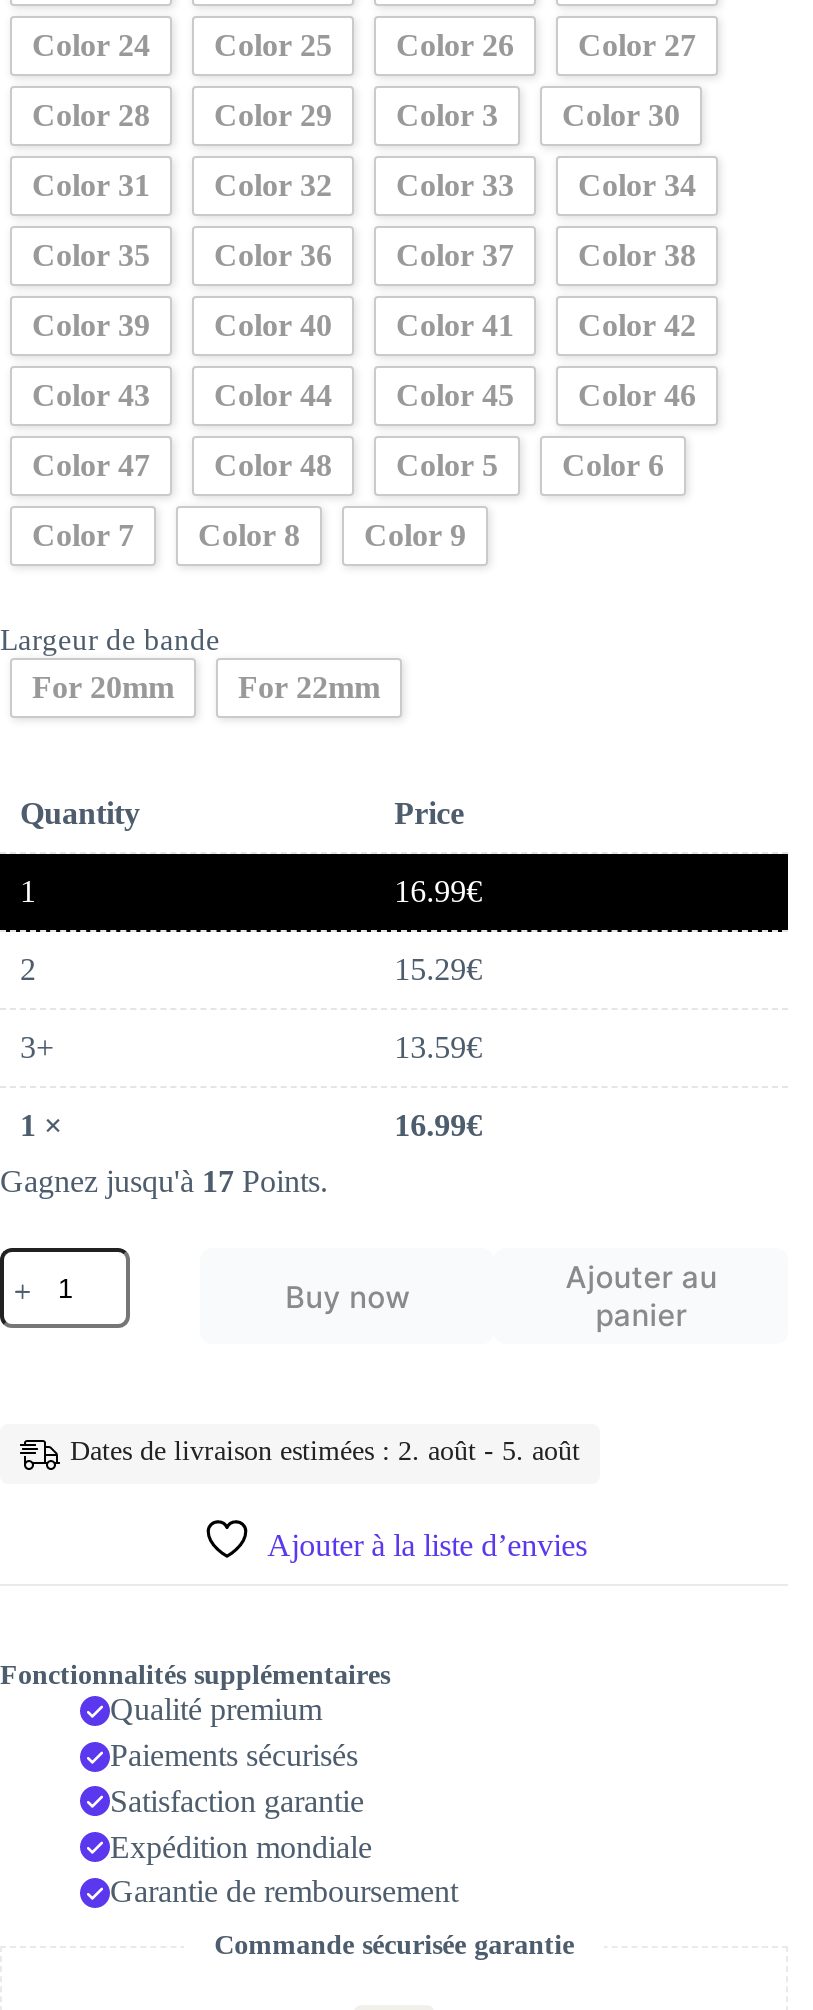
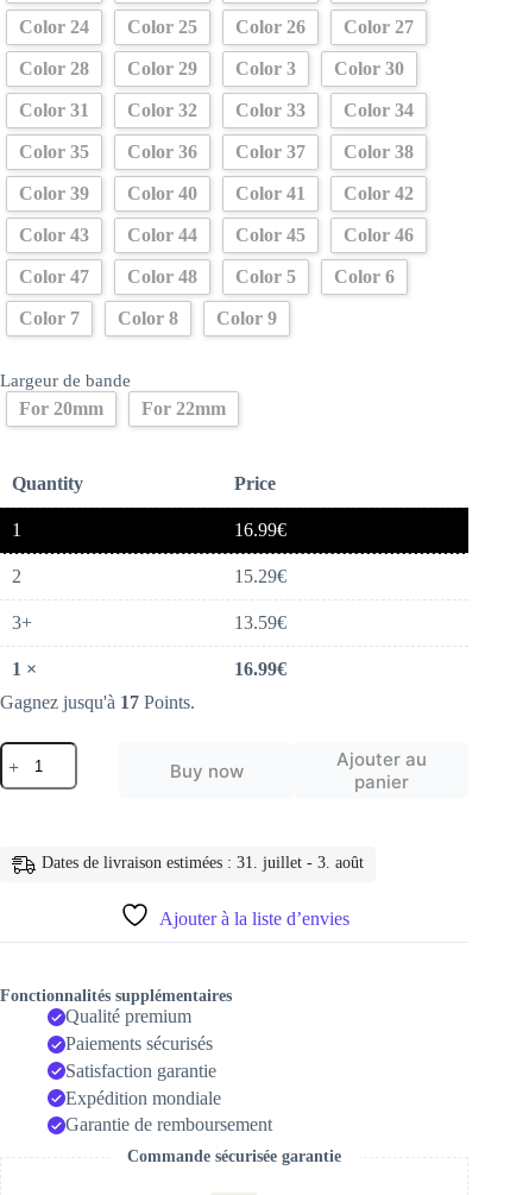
[70,1437,580,1467] Dates de livraison estimées : 2. août - 5. août -> [42,854,364,872] Dates de livraison estimées : 31. juillet - 3. août

